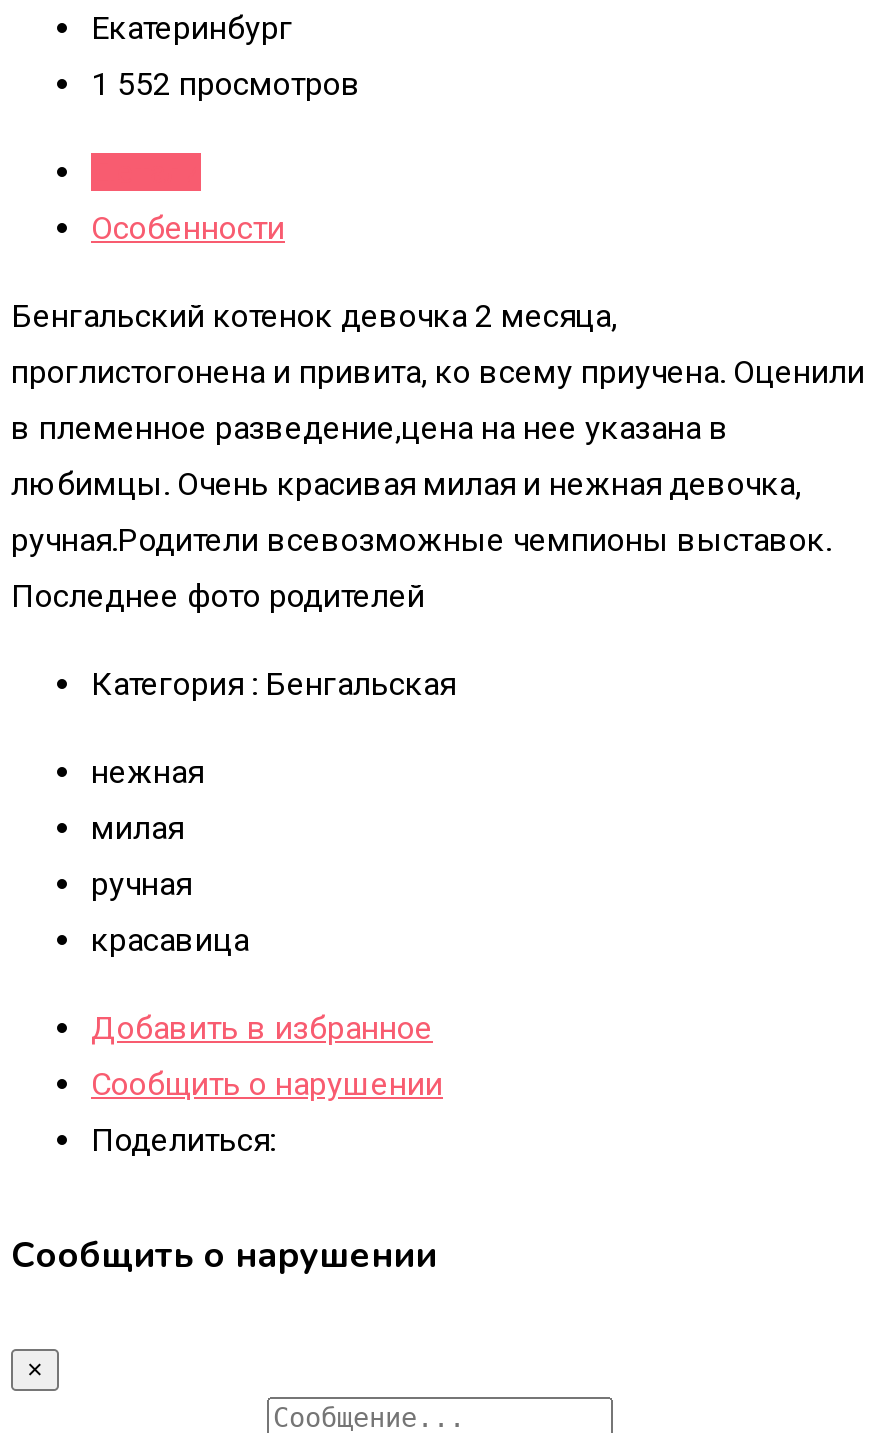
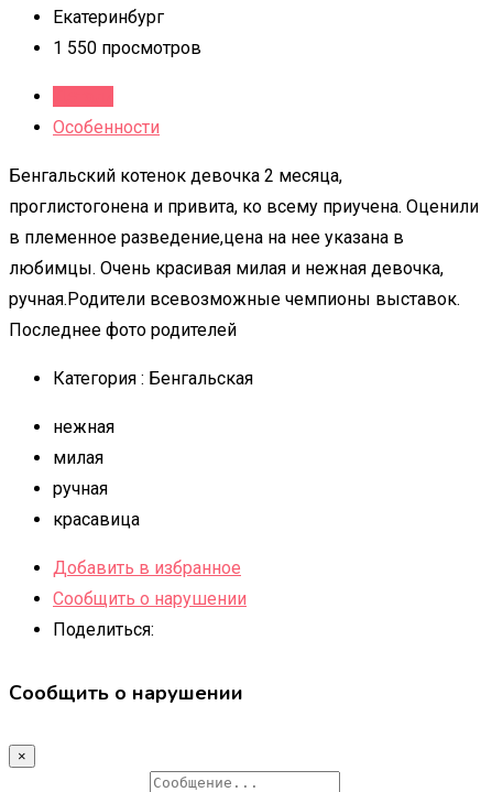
[91,65,361,103] 1 552 просмотров -> [53,38,201,59] 1 550 просмотров

